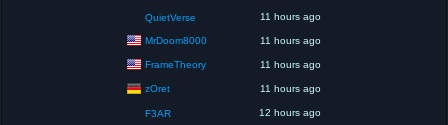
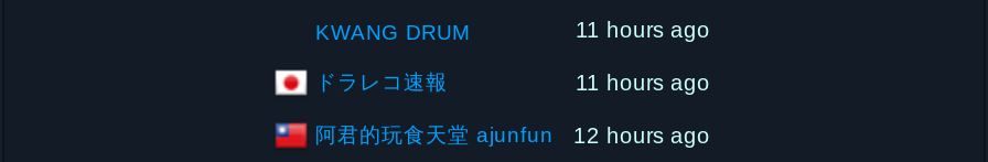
[144,12,195,23] QuietVerse -> [315,19,470,43] KWANG DRUM
[144,34,206,45] MrDoom8000 -> [315,69,448,93] ドラレコ速報
[144,58,320,119] FrameTheory | 11 hours ago | zOret | 11 hours ago | F3AR -> [315,121,554,146] 阿君的玩食天堂 ajunfun

